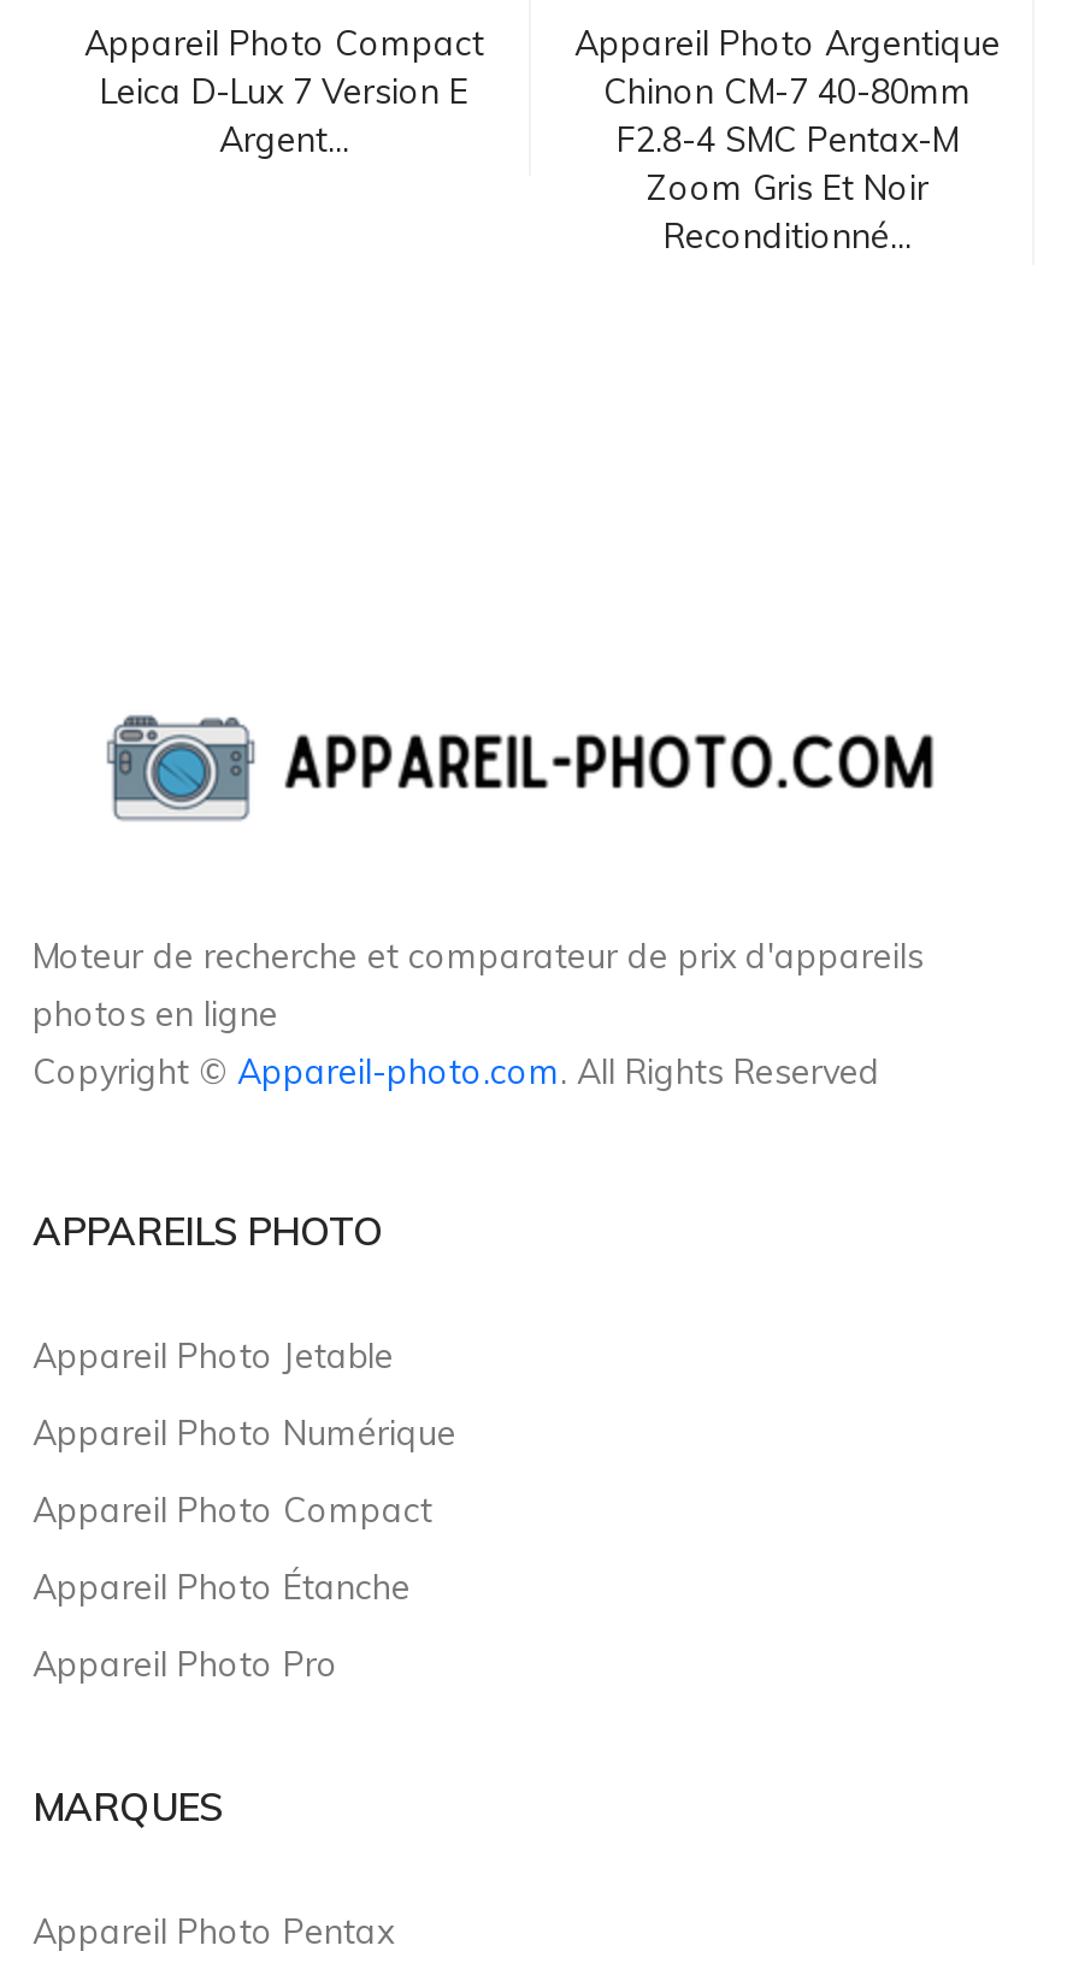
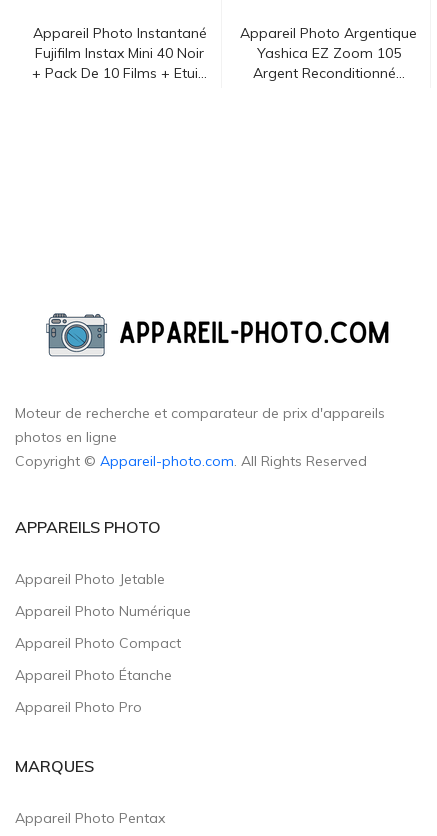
[84,21,484,161] Appareil Photo Compact | Leica D-Lux 7 Version E | Argent... -> [32,24,207,82] Appareil Photo Instantané | Fujifilm Instax Mini 40 Noir | + Pack De 10 Films + Etui...
[603,70,972,257] Chinon CM-7 40-80mm | F2.8-4 SMC Pentax-M | Zoom Gris Et Noir | Reconditionné... -> [252,44,404,82] Yashica EZ Zoom 105 | Argent Reconditionné...

